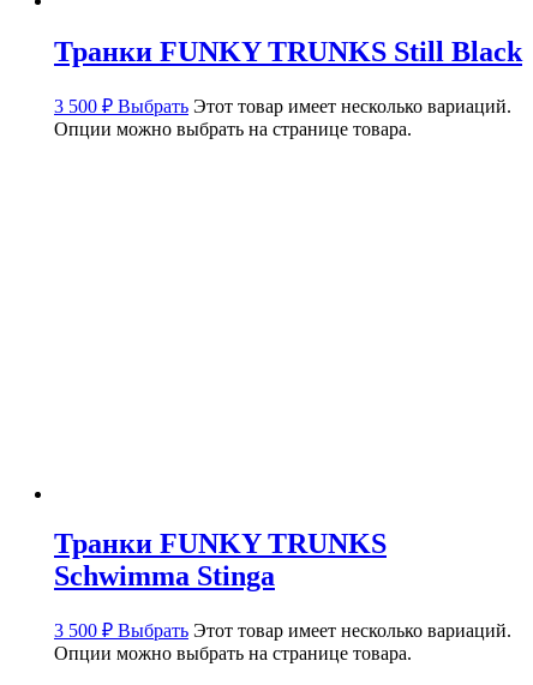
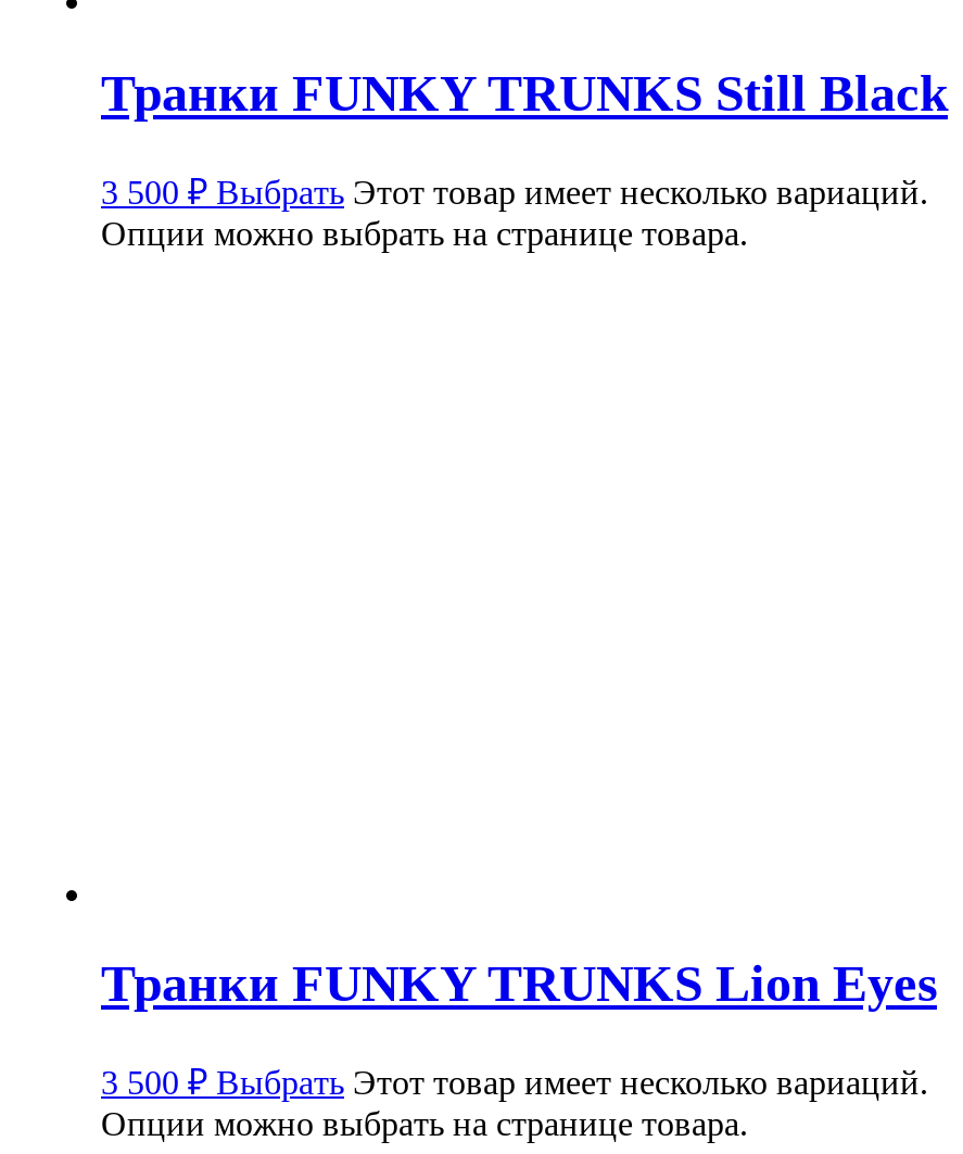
[54,528,387,592] Транки FUNKY TRUNKS | Schwimma Stinga -> [101,956,937,1013] Транки FUNKY TRUNKS Lion Eyes

